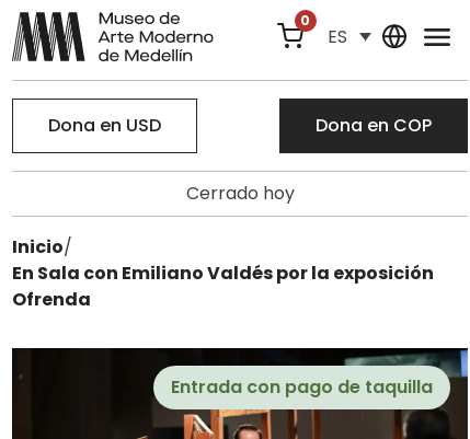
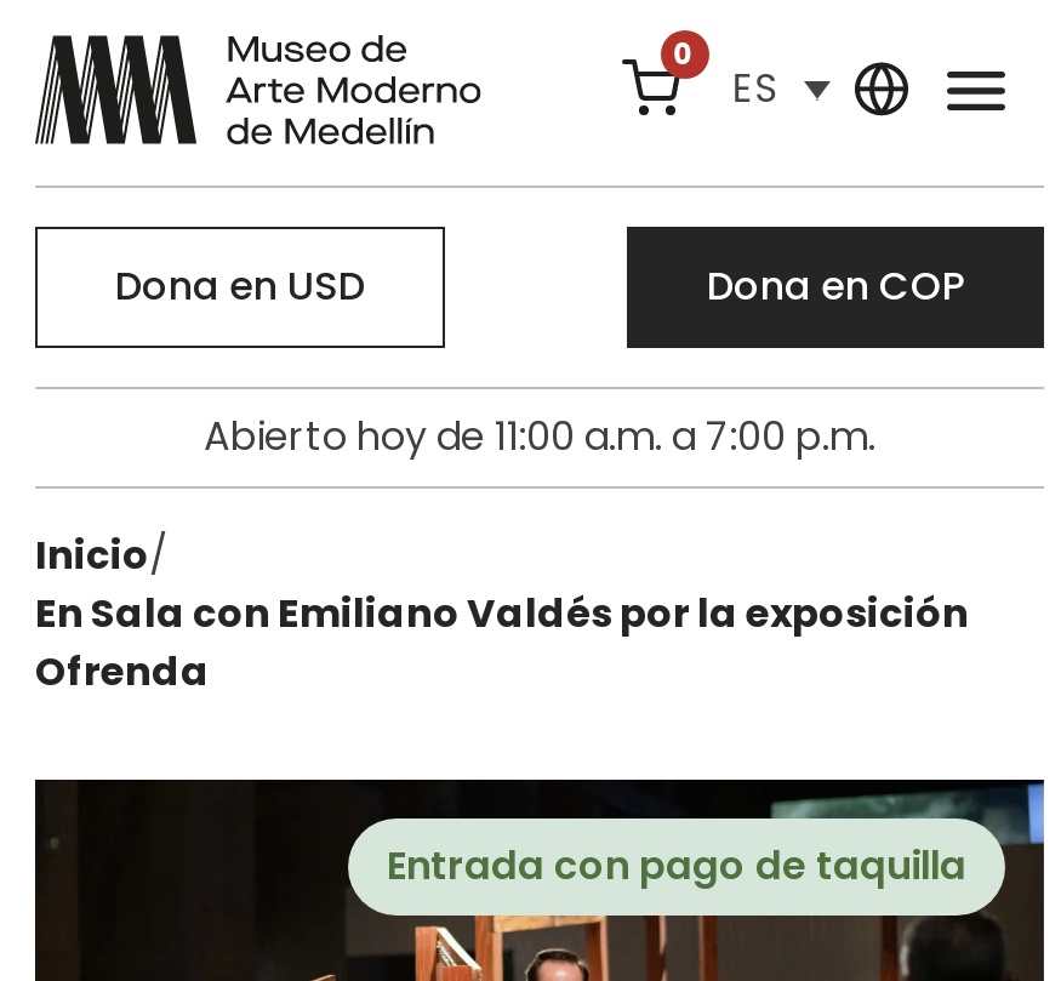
[186,181,294,206] Cerrado hoy -> [204,409,875,464] Abierto hoy de 11:00 a.m. a 7:00 p.m.

